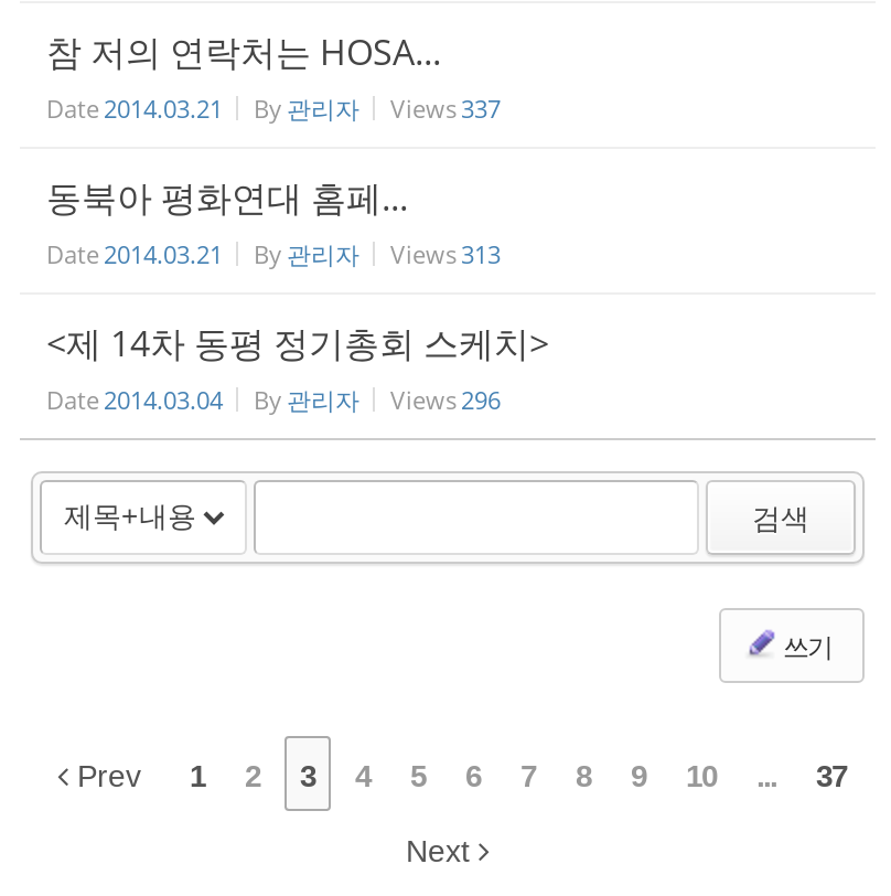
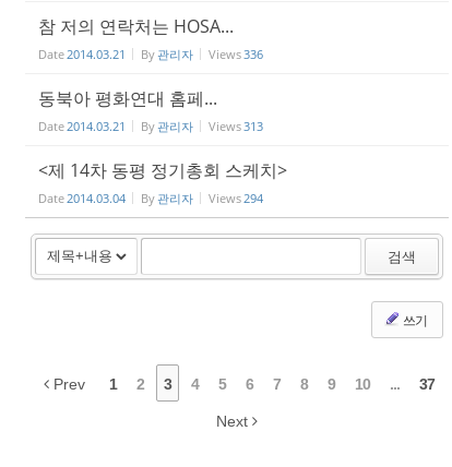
[46,92,501,125] Date 2014.03.21 By 관리자 Views 337 -> [38,46,263,62] Date 2014.03.21 By 관리자 Views 336
[46,383,501,416] Date 2014.03.04 By 관리자 Views 296 -> [38,190,263,206] Date 2014.03.04 By 관리자 Views 294

